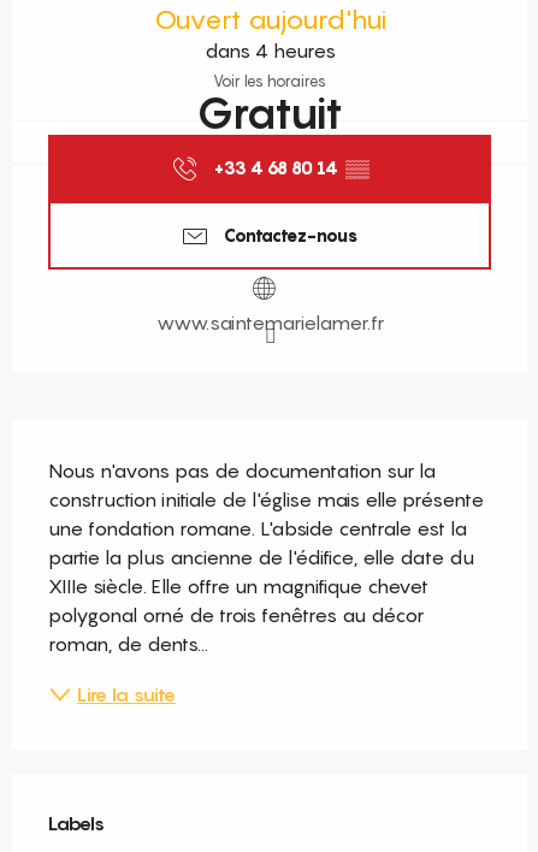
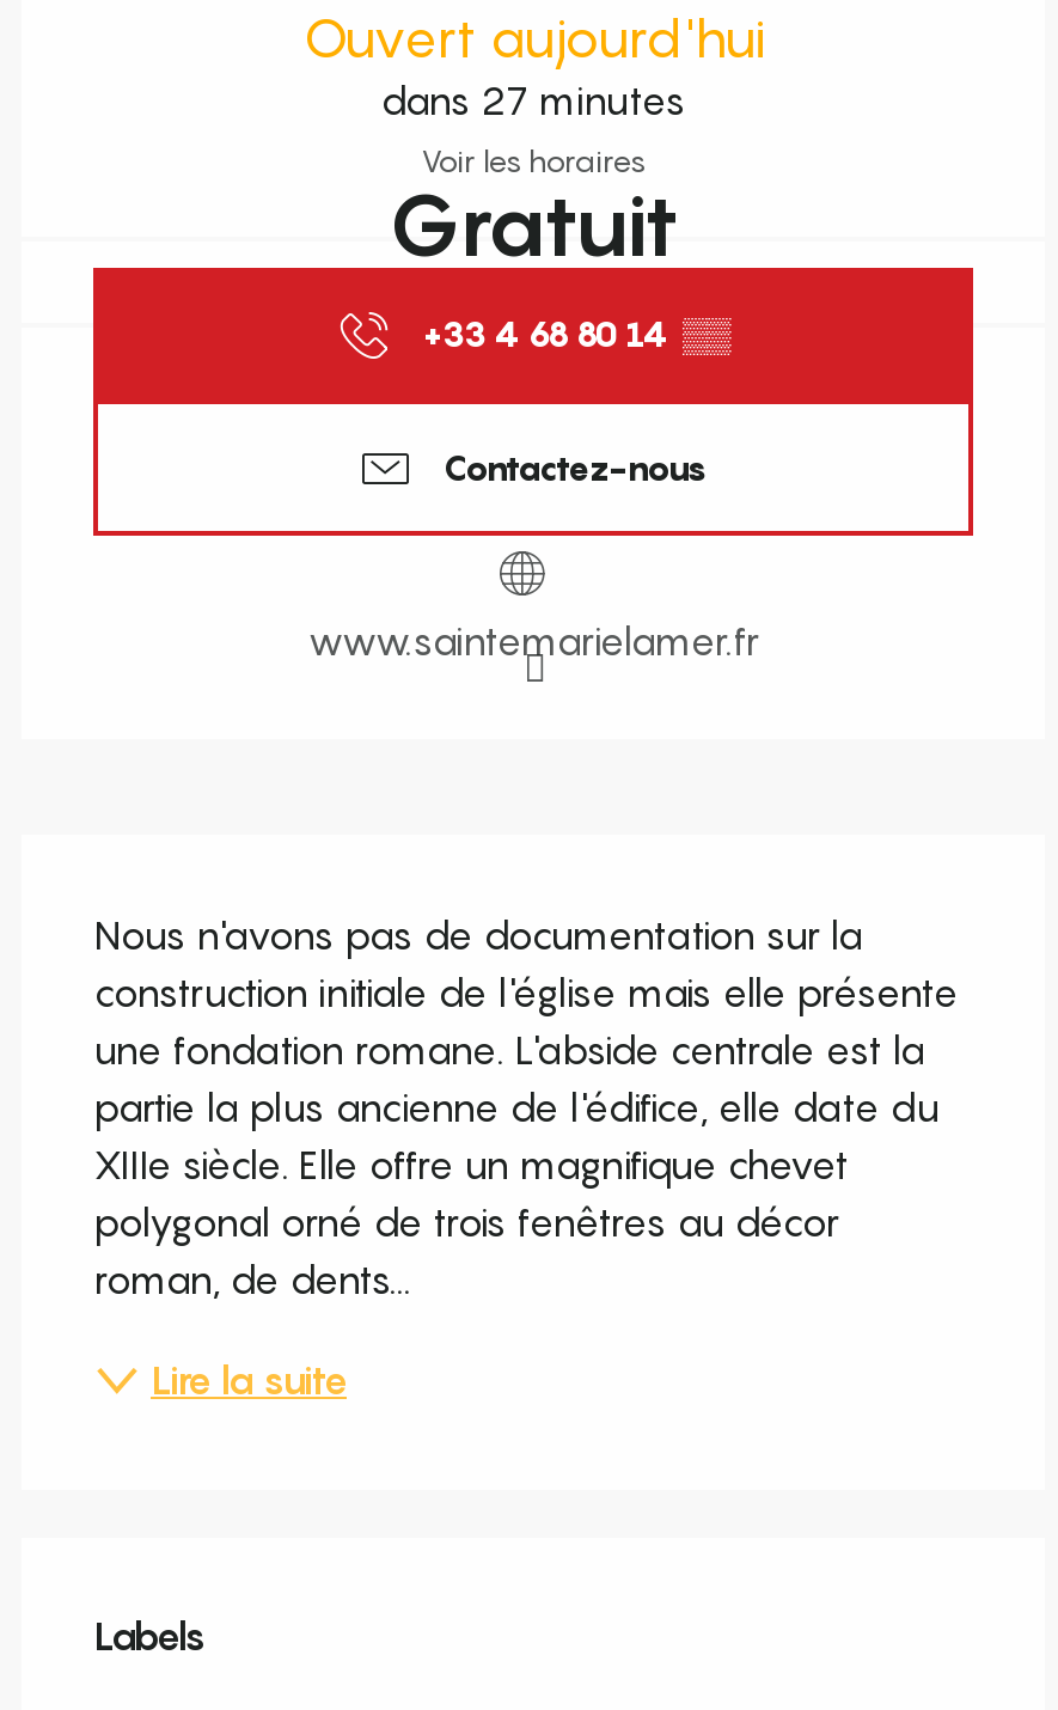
[204,39,335,63] dans 4 heures -> [380,77,686,124] dans 27 minutes

